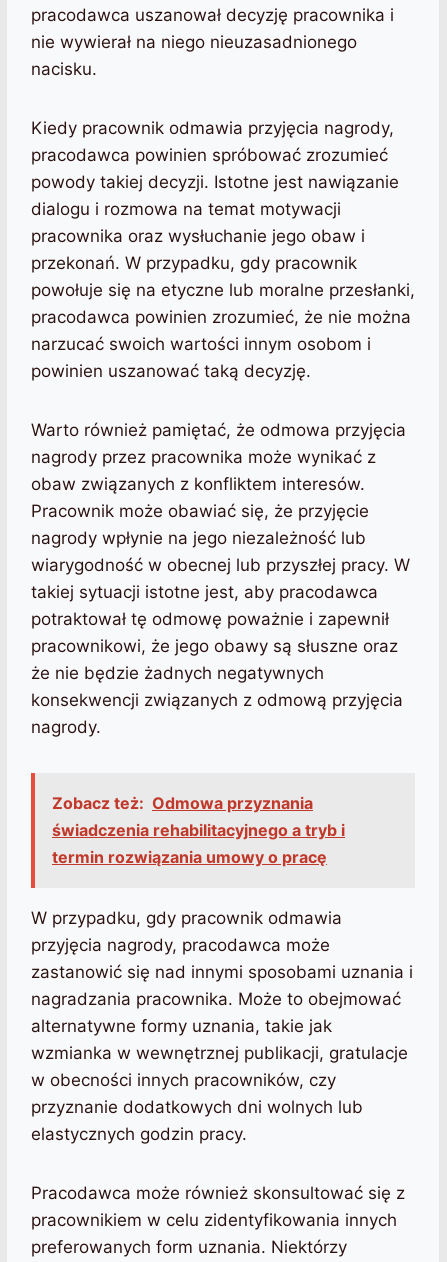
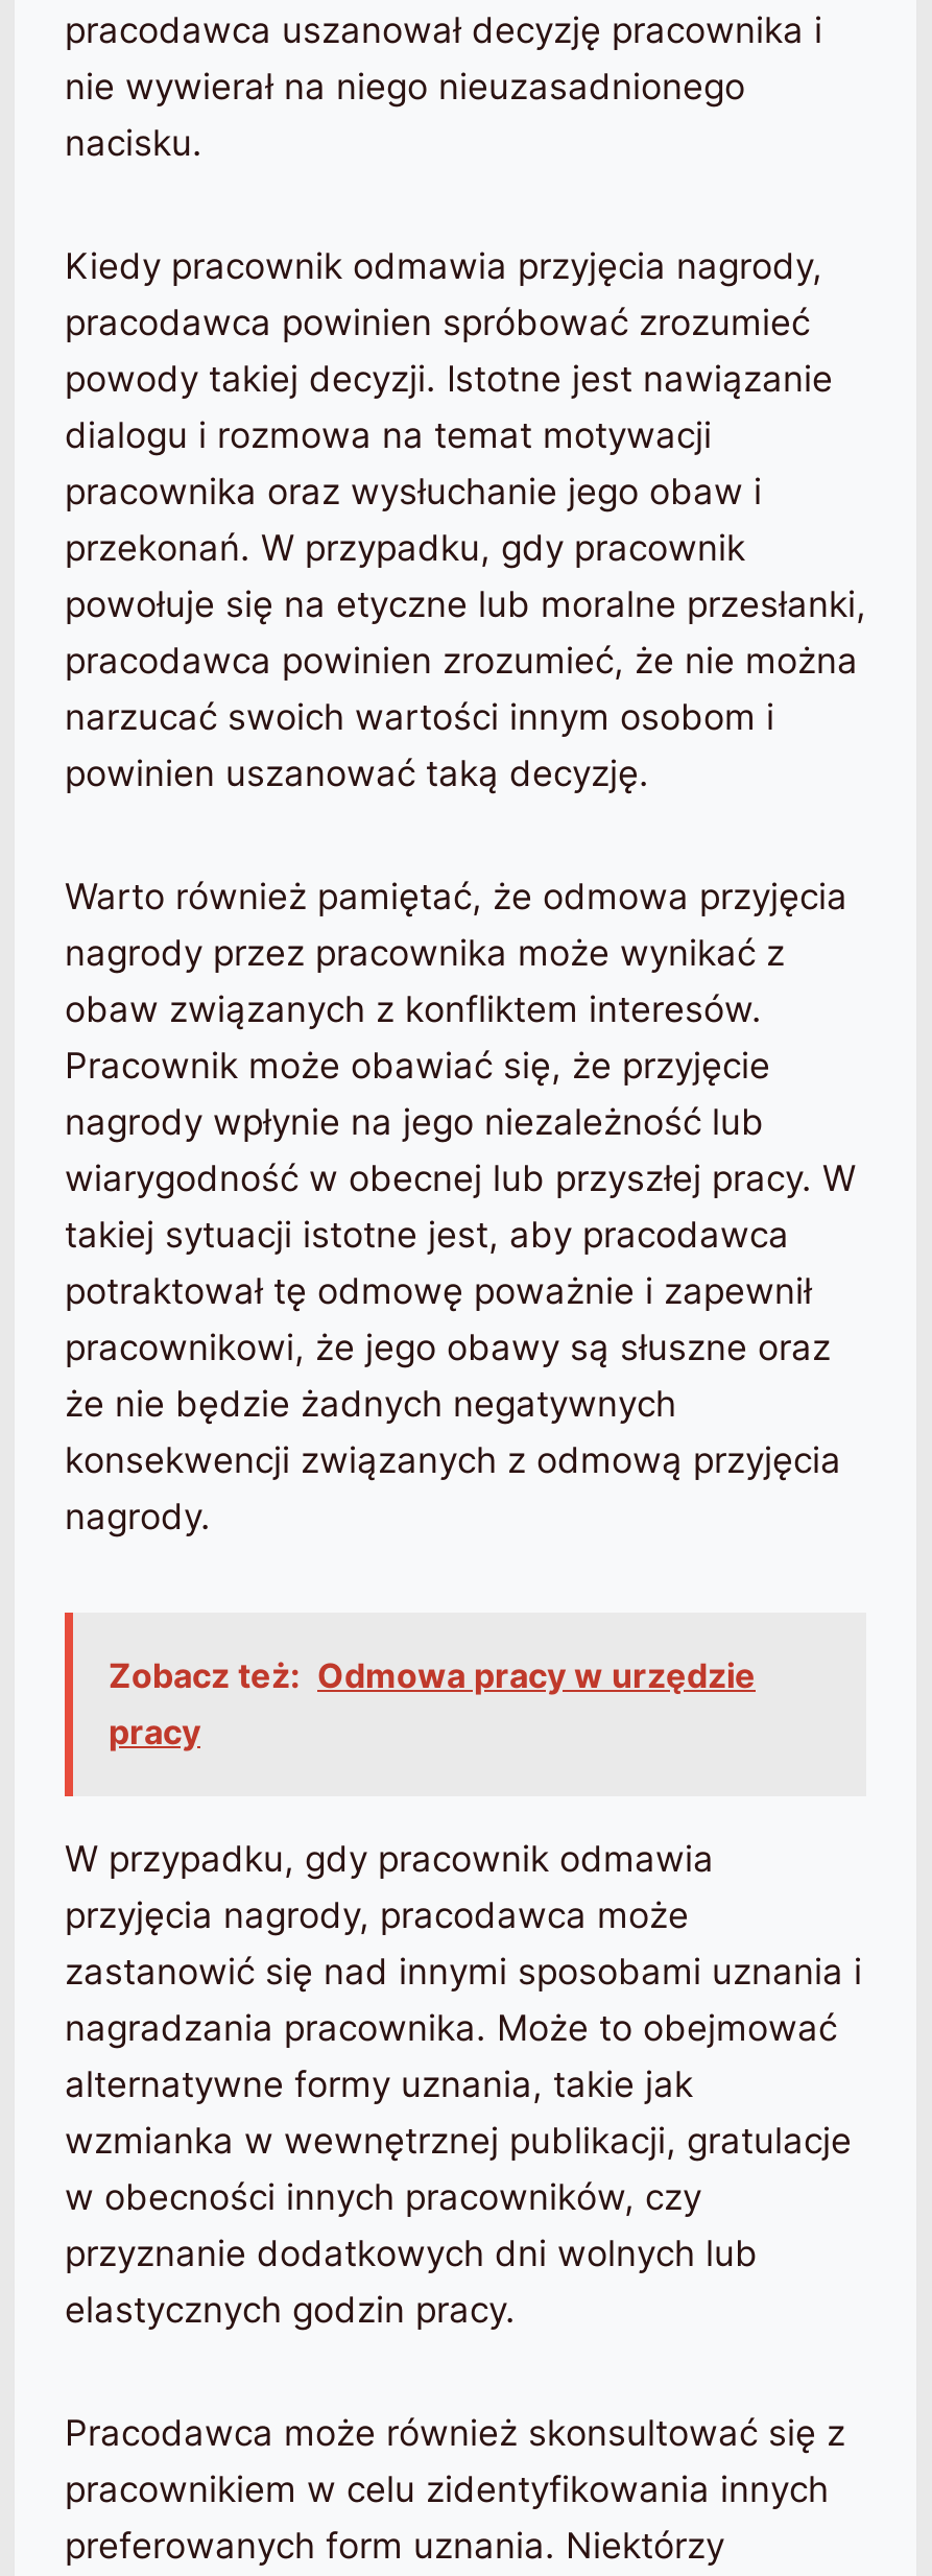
[52,793,345,867] Zobacz też: Odmowa przyznania | świadczenia rehabilitacyjnego a tryb i | termin rozwiązania umowy o pracę -> [109,1655,756,1753] Zobacz też: Odmowa pracy w urzędzie | pracy

